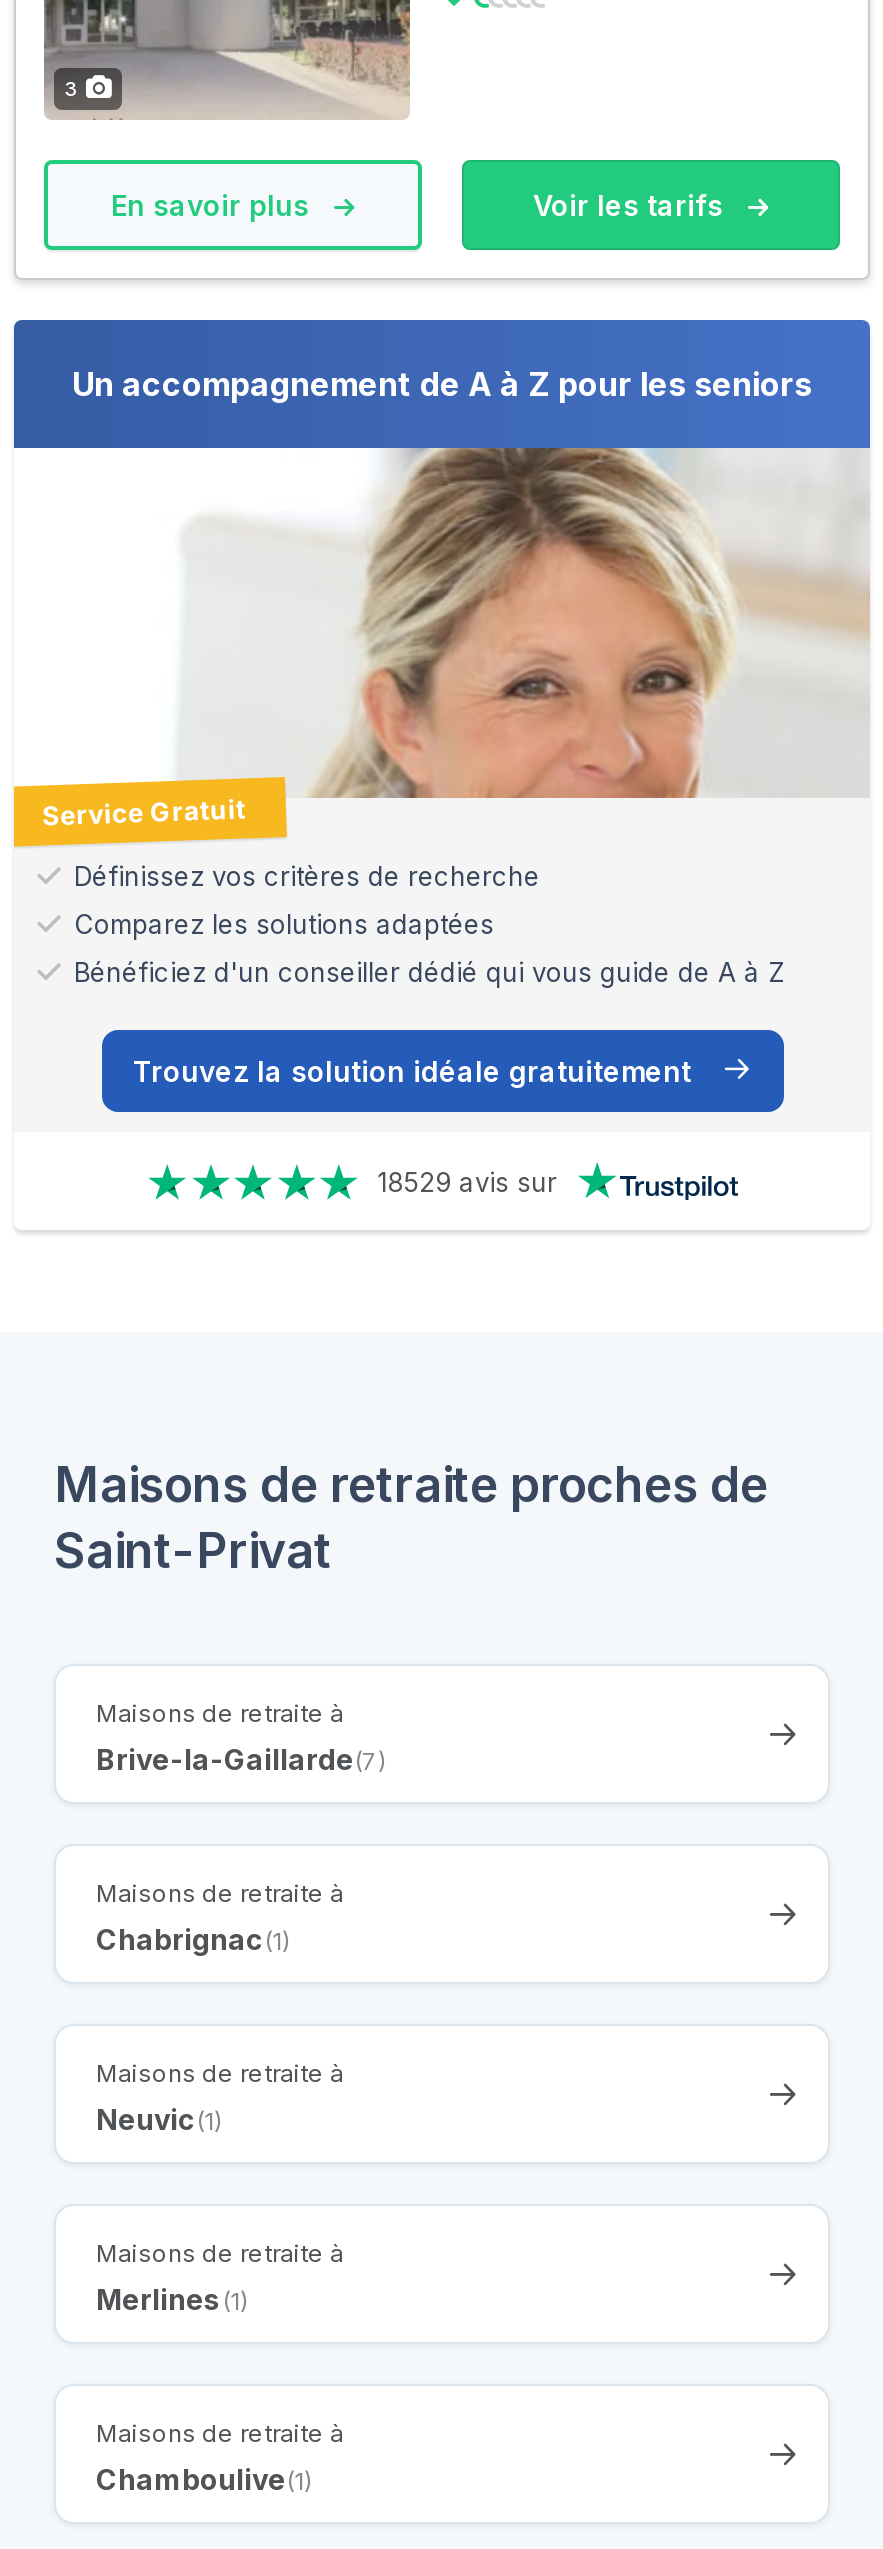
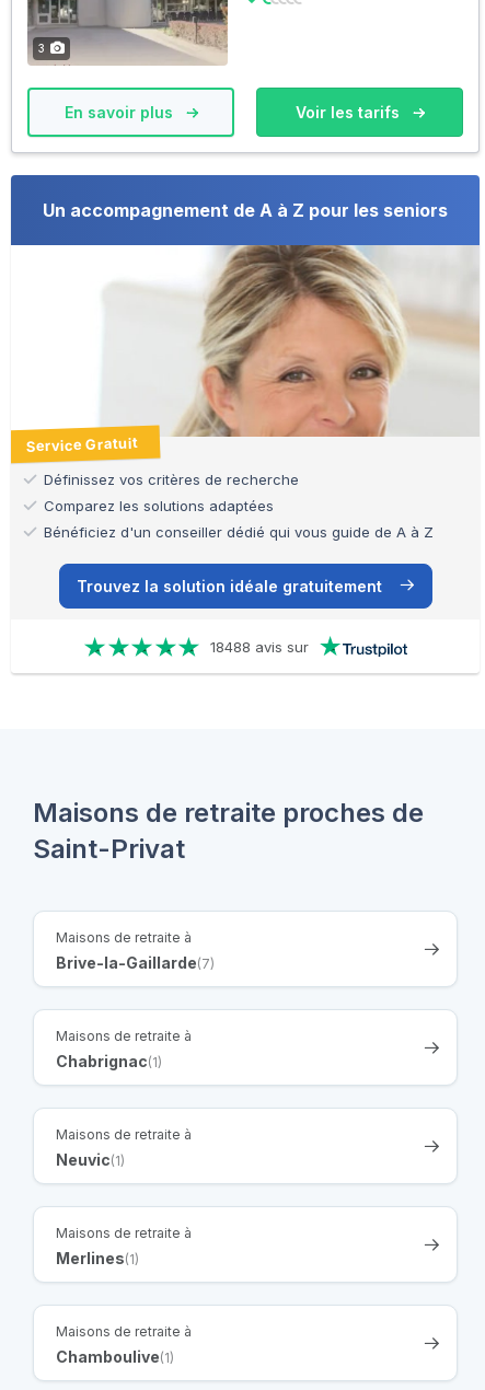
[377,1165,557,1197] 18529 avis sur -> [210,638,308,655] 18488 avis sur

